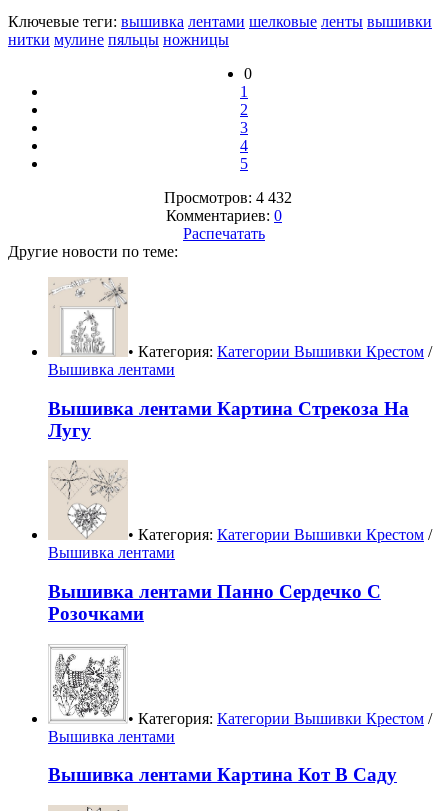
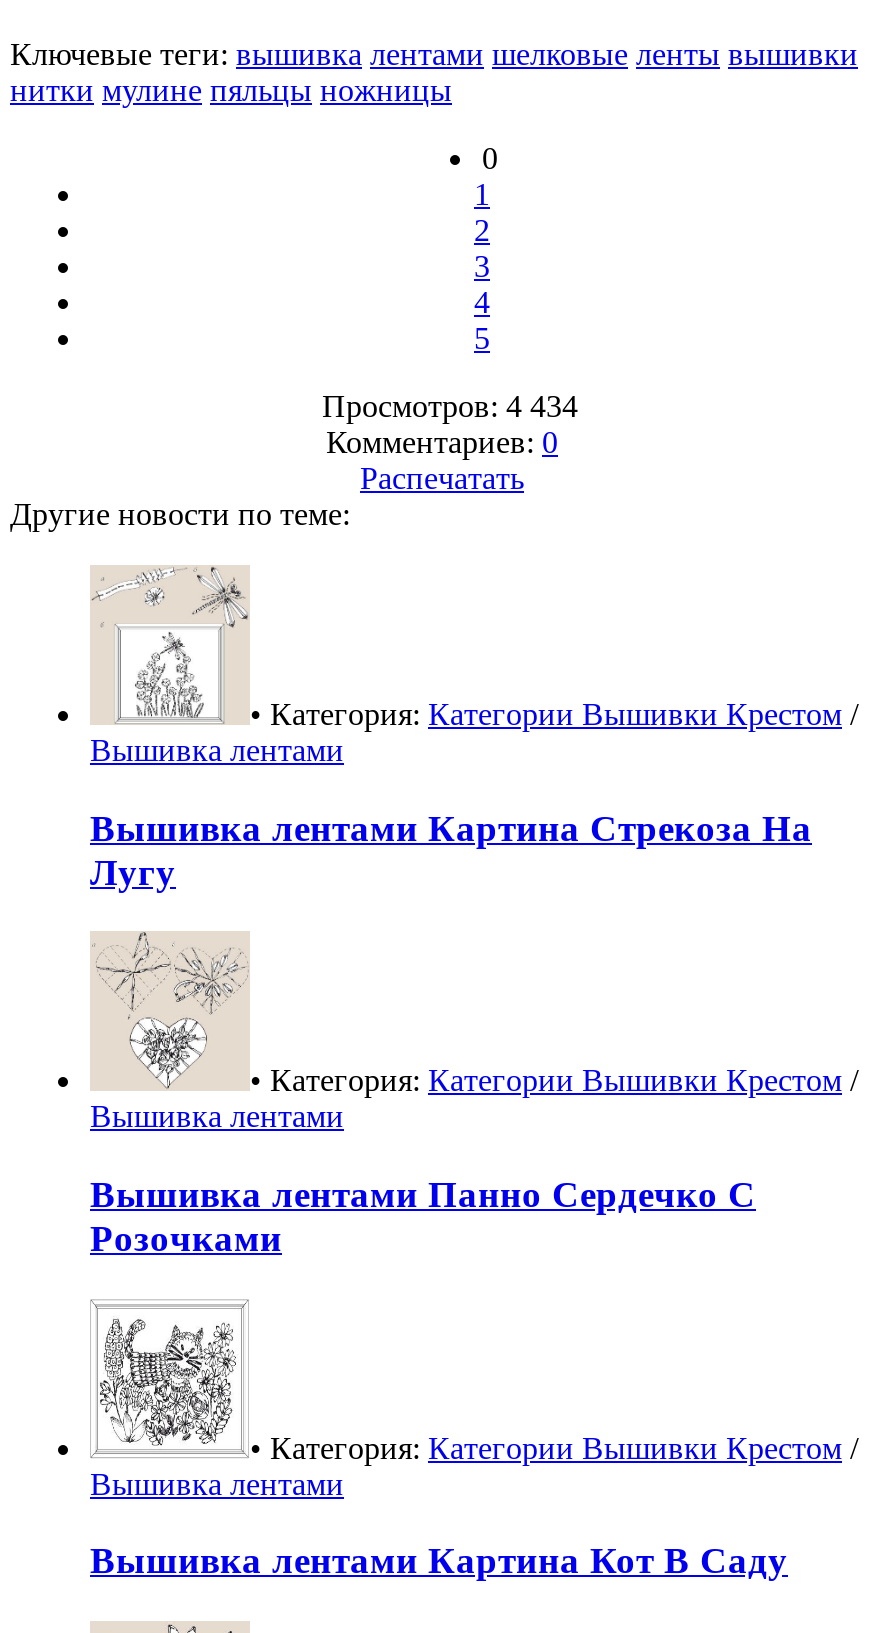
[156,189,292,206] Просмотров: 4 432 -> [306,389,578,423] Просмотров: 4 434

